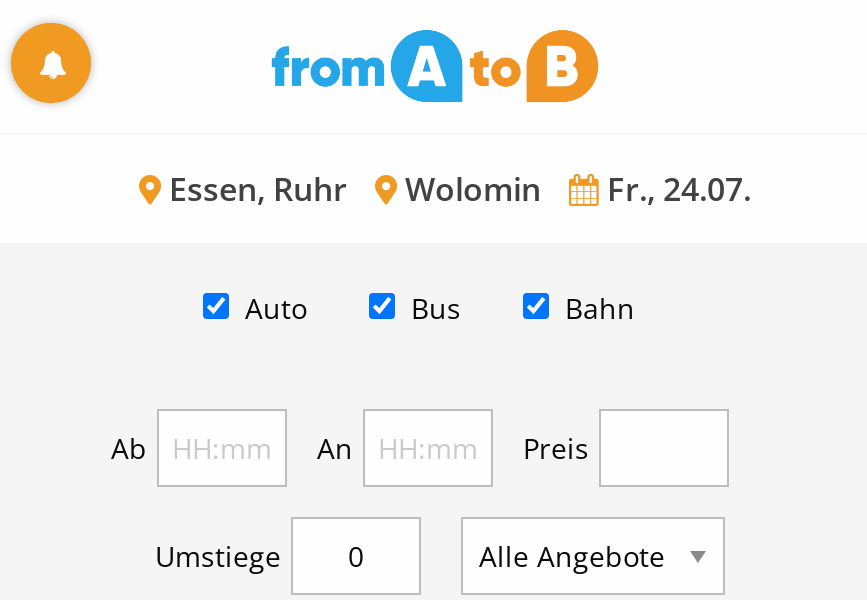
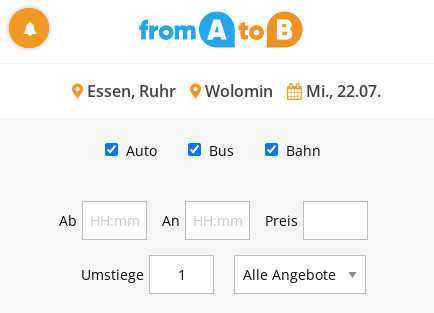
[161,166,751,210] Essen, Ruhr Wolomin Fr., 24.07. -> [82,79,380,101] Essen, Ruhr Wolomin Mi., 22.07.

